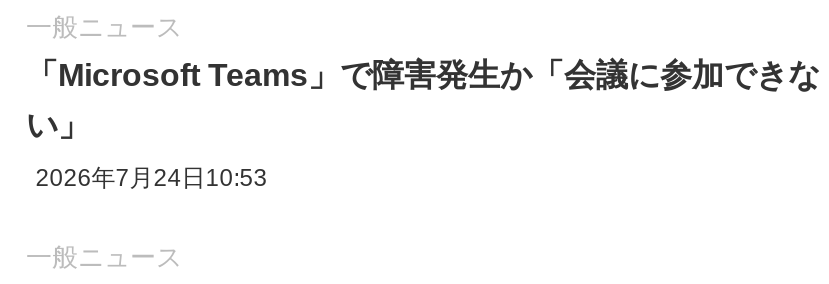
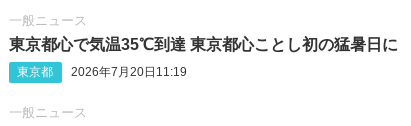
[26,59,820,193] 「Microsoft Teams」で障害発生か「会議に参加できな | い」 | 2026年7月24日10:53 -> [9,36,398,79] 東京都心で気温35℃到達 東京都心ことし初の猛暑日に | 東京都 | 2026年7月20日11:19

